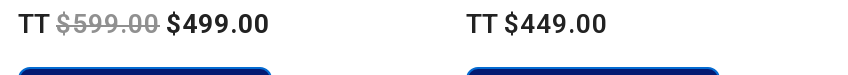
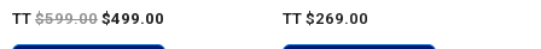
[466,8,608,38] TT $449.00 -> [283,9,368,27] TT $269.00

